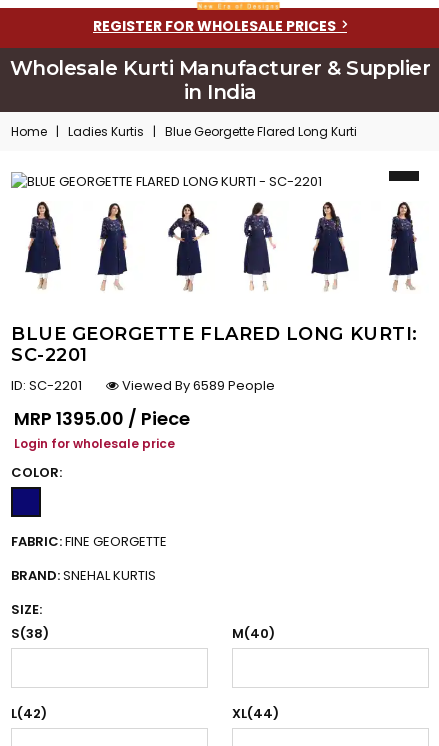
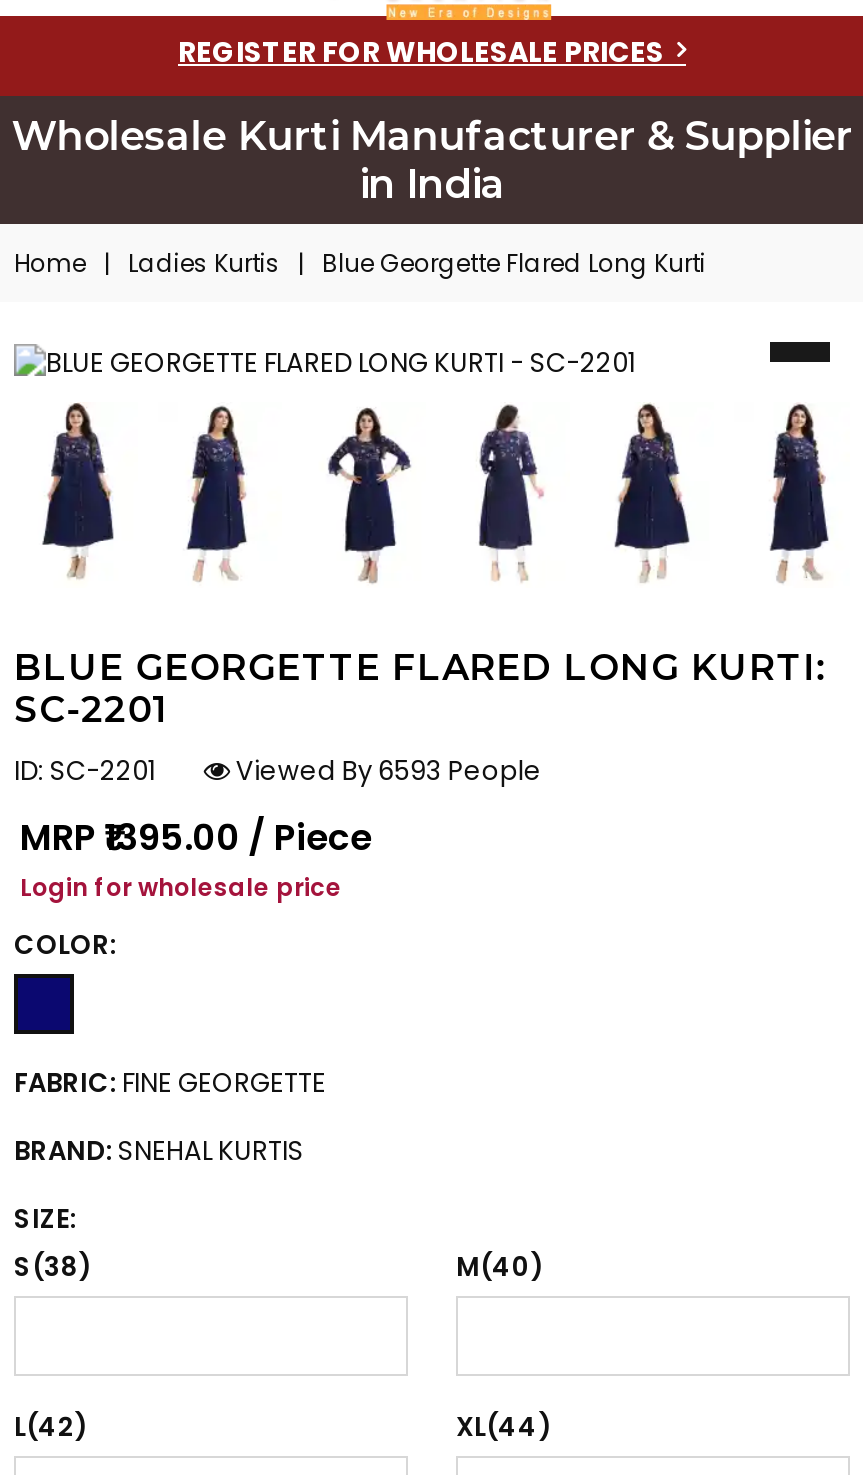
[119,376,275,395] Viewed By 6589 People -> [230,752,542,790] Viewed By 6593 People

